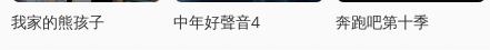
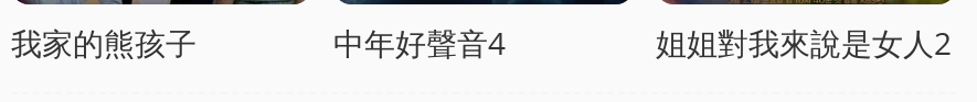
[336,11,429,32] 奔跑吧第十季 -> [656,21,952,63] 姐姐對我來說是女人2

